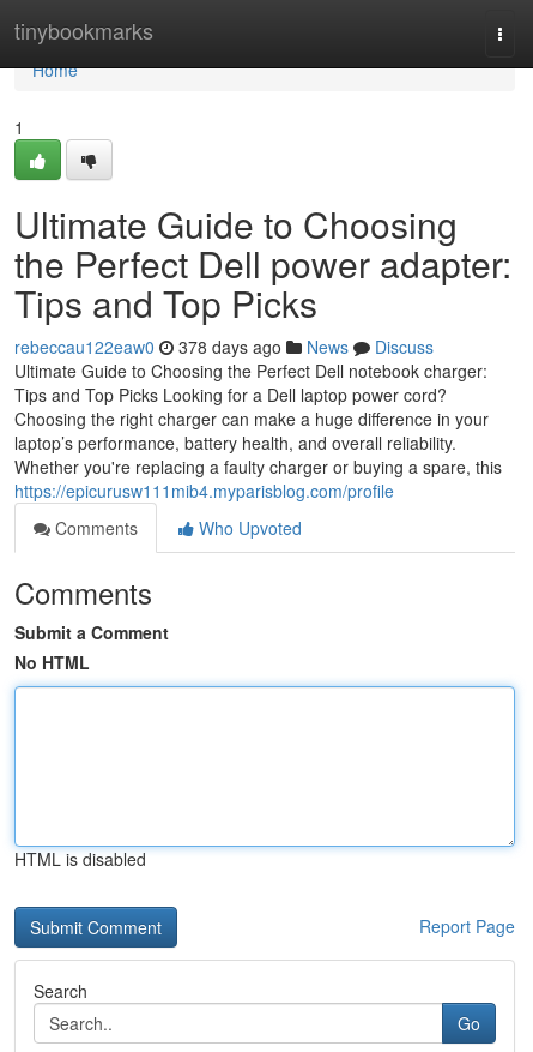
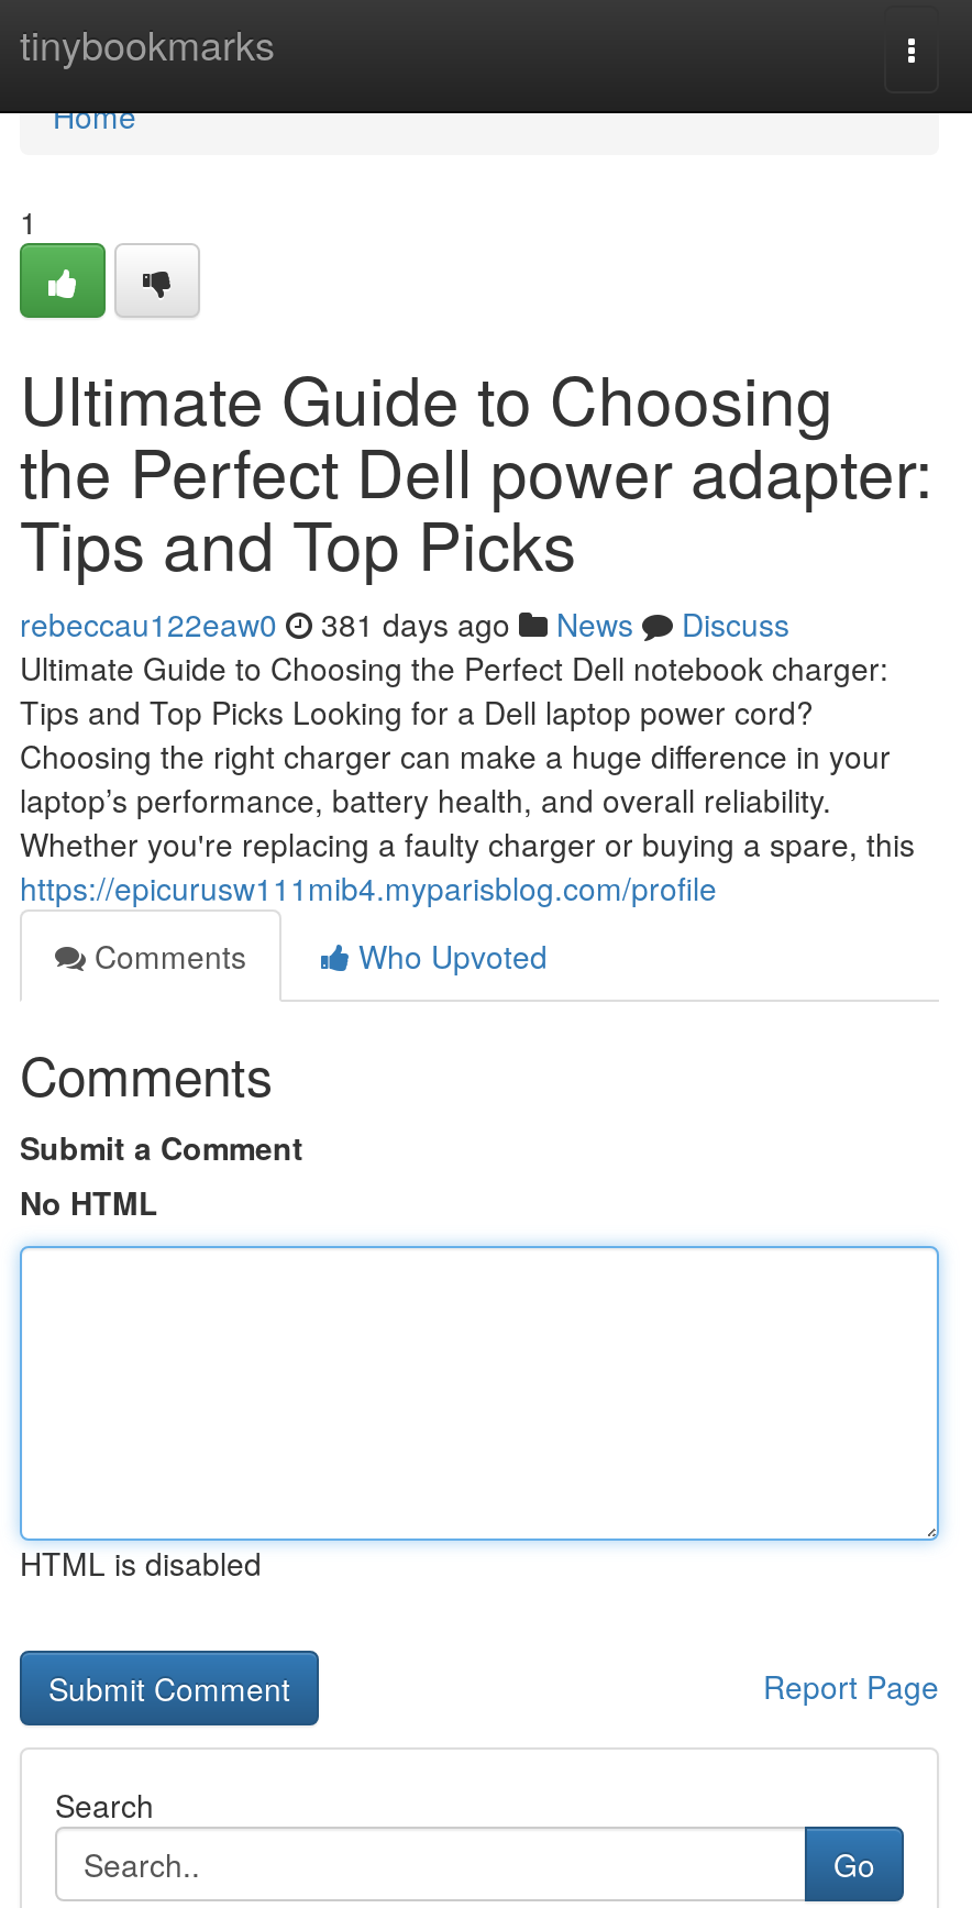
[14,335,434,359] rebeccau122eaw0 378 days ago News Discuss -> [20,602,789,646] rebeccau122eaw0 381 days ago News Discuss

